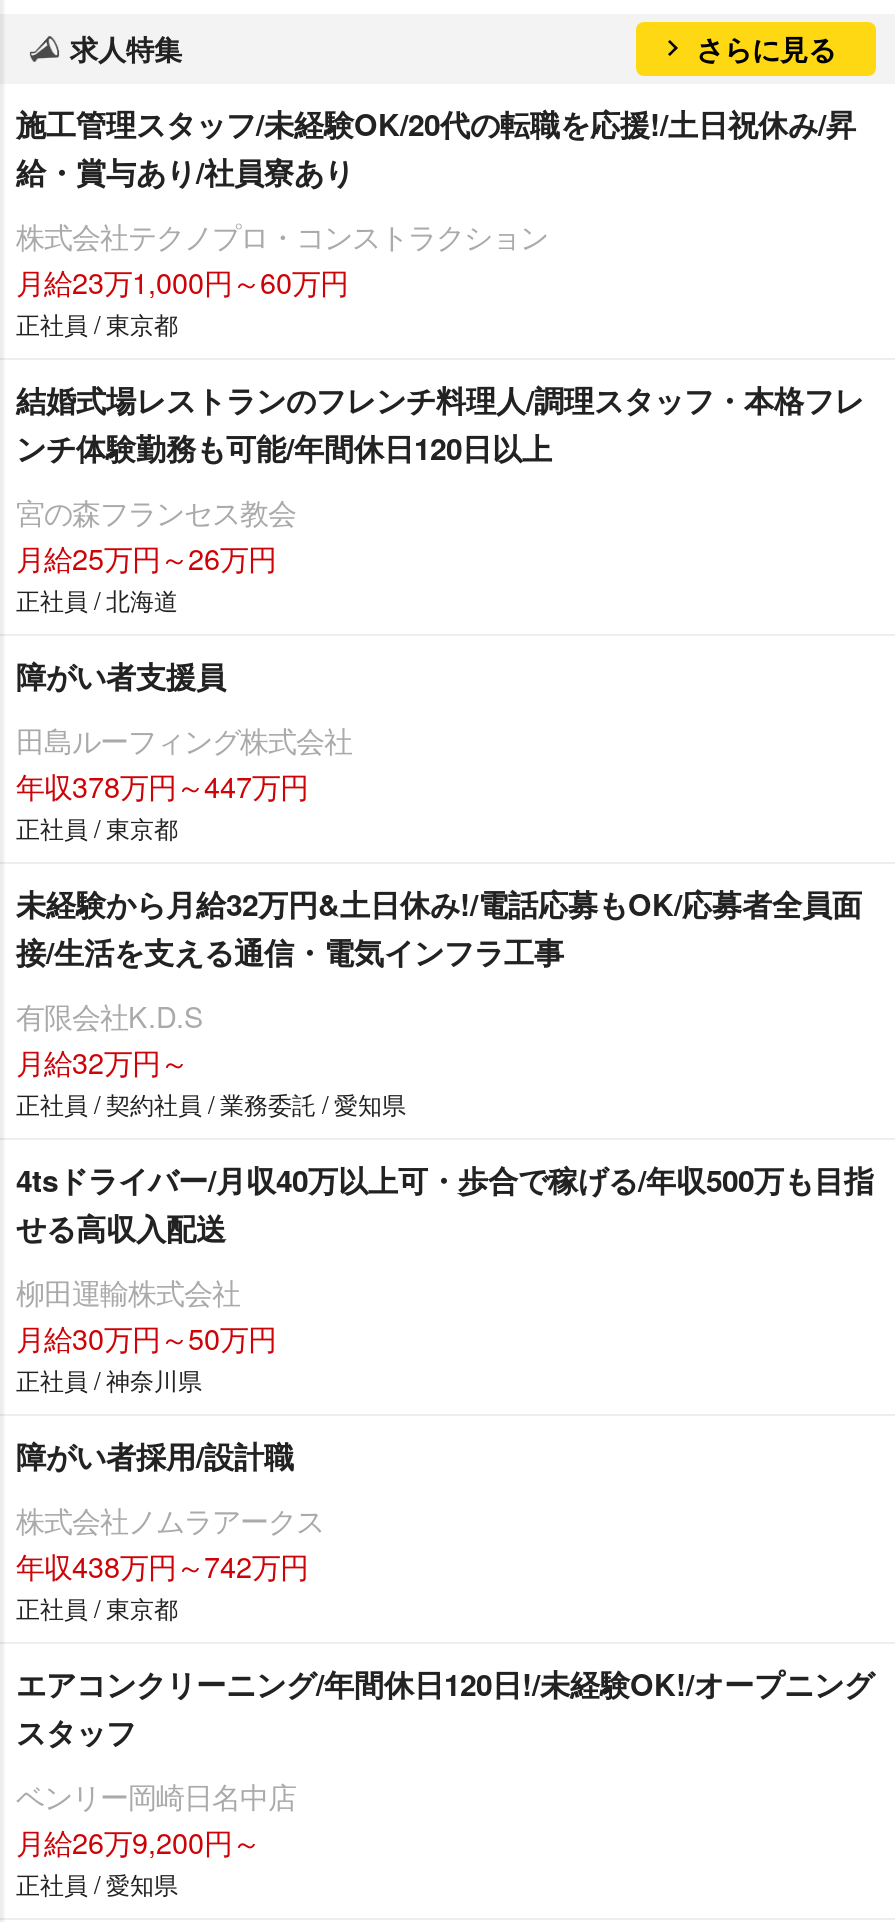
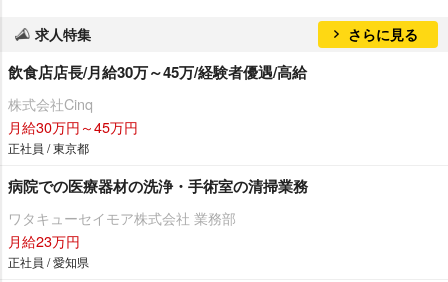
[16,101,856,193] 施工管理スタッフ/未経験OK/20代の転職を応援!/土日祝休み/昇 | 給・賞与あり/社員寮あり -> [8,61,307,83] 飲食店店長/月給30万～45万/経験者優遇/高給
[16,213,548,301] 株式会社テクノプロ・コンストラクション | 月給23万1,000円～60万円 -> [8,93,138,137] 株式会社Cinq | 月給30万円～45万円
[16,377,874,1861] 結婚式場レストランのフレンチ料理人/調理スタッフ・本格フレ | ンチ体験勤務も可能/年間休日120日以上 | 宮の森フランセス教会 | 月給25万円～26万円 | 正社員 / 北海道 | 障がい者支援員 | 田島ルーフィング株式会社 | 年収378万円～447万円 | 正社員 / 東京都 | 未経験から月給32万円&土日休み!/電話応募もOK/応募者全員面 | 接/生活を支える通信・電気インフラ工事 | 有限会社K.D.S | 月給32万円～ | 正社員 / 契約社員 / 業務委託 / 愛知県 | 4tsドライバー/月収40万以上可・歩合で稼げる/年収500万も目指 | せる高収入配送 | 柳田運輸株式会社 | 月給30万円～50万円 | 正社員 / 神奈川県 | 障がい者採用/設計職 | 株式会社ノムラアークス | 年収438万円～742万円 | 正社員 / 東京都 | エアコンクリーニング/年間休日120日!/未経験OK!/オープニング | スタッフ | ベンリー岡崎日名中店 | 月給26万9,200円～ -> [8,175,308,251] 病院での医療器材の洗浄・手術室の清掃業務 | ワタキューセイモア株式会社 業務部 | 月給23万円

